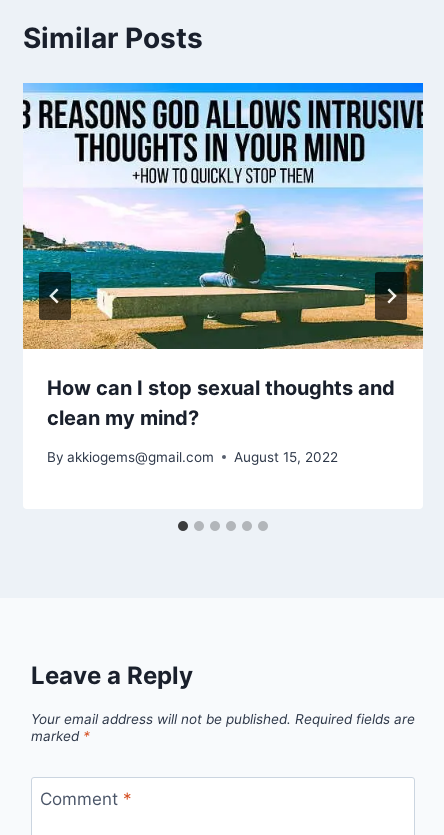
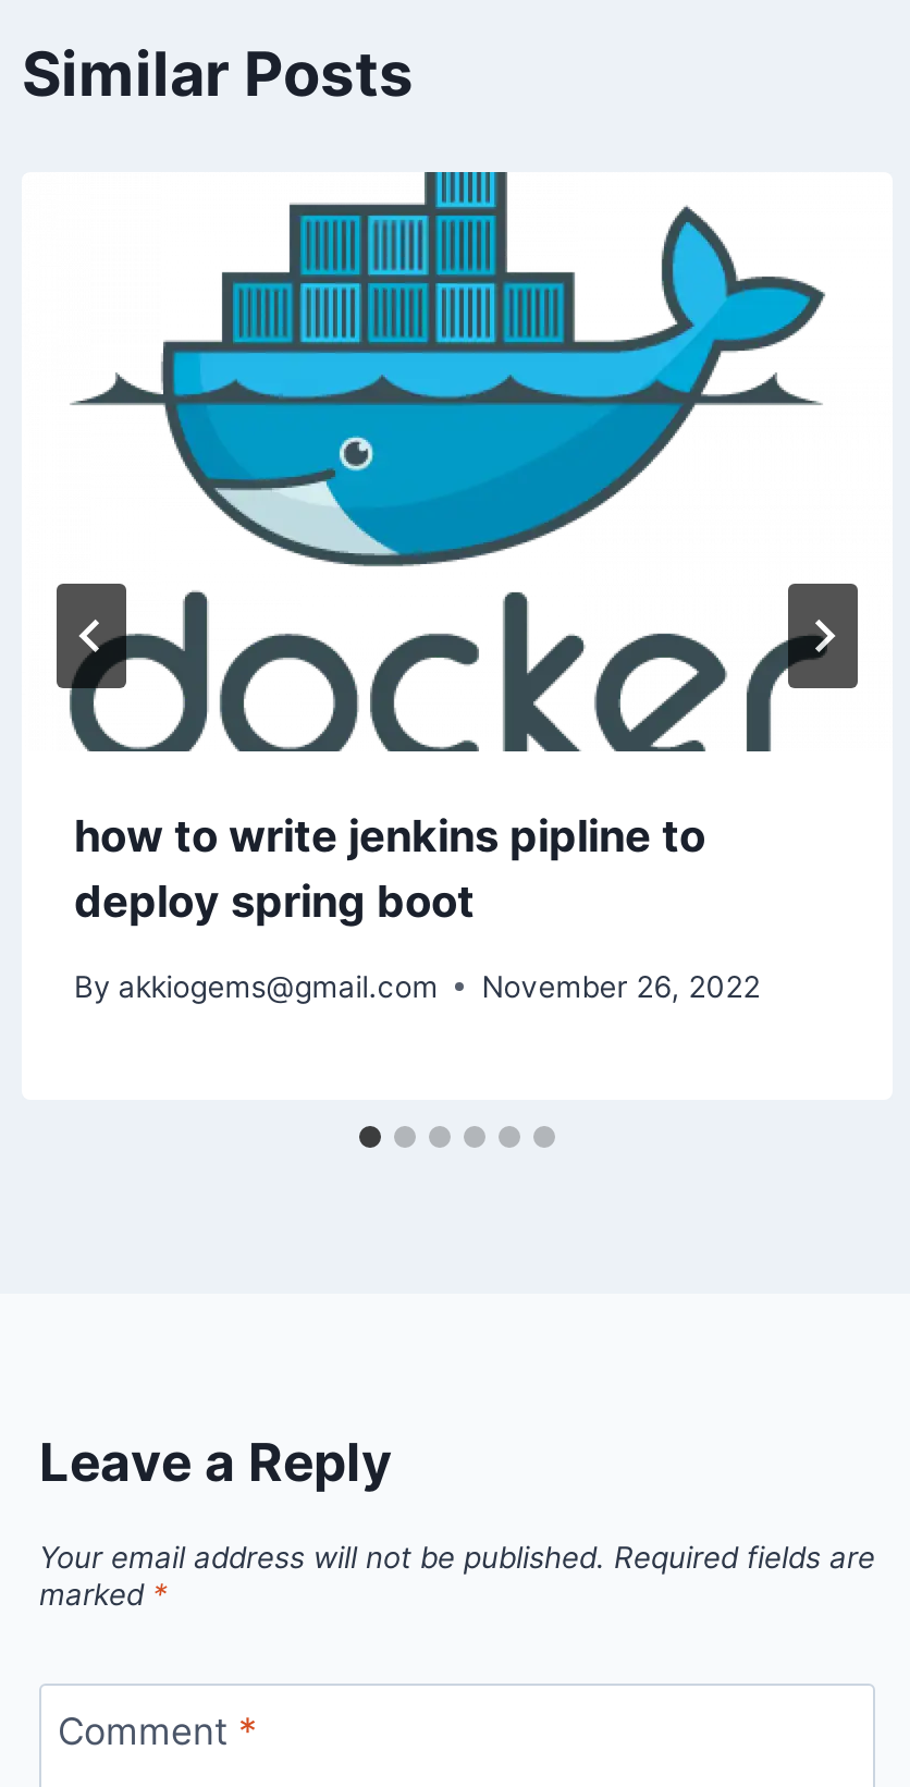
[22,82,424,430] [image] | How can I stop sexual thoughts and | clean my mind? -> [22,170,893,928] [image] | how to write jenkins pipline to | deploy spring boot
[47,449,338,465] By akkiogems@gmail.com August 15, 2022 -> [74,969,760,1004] By akkiogems@gmail.com November 26, 2022

